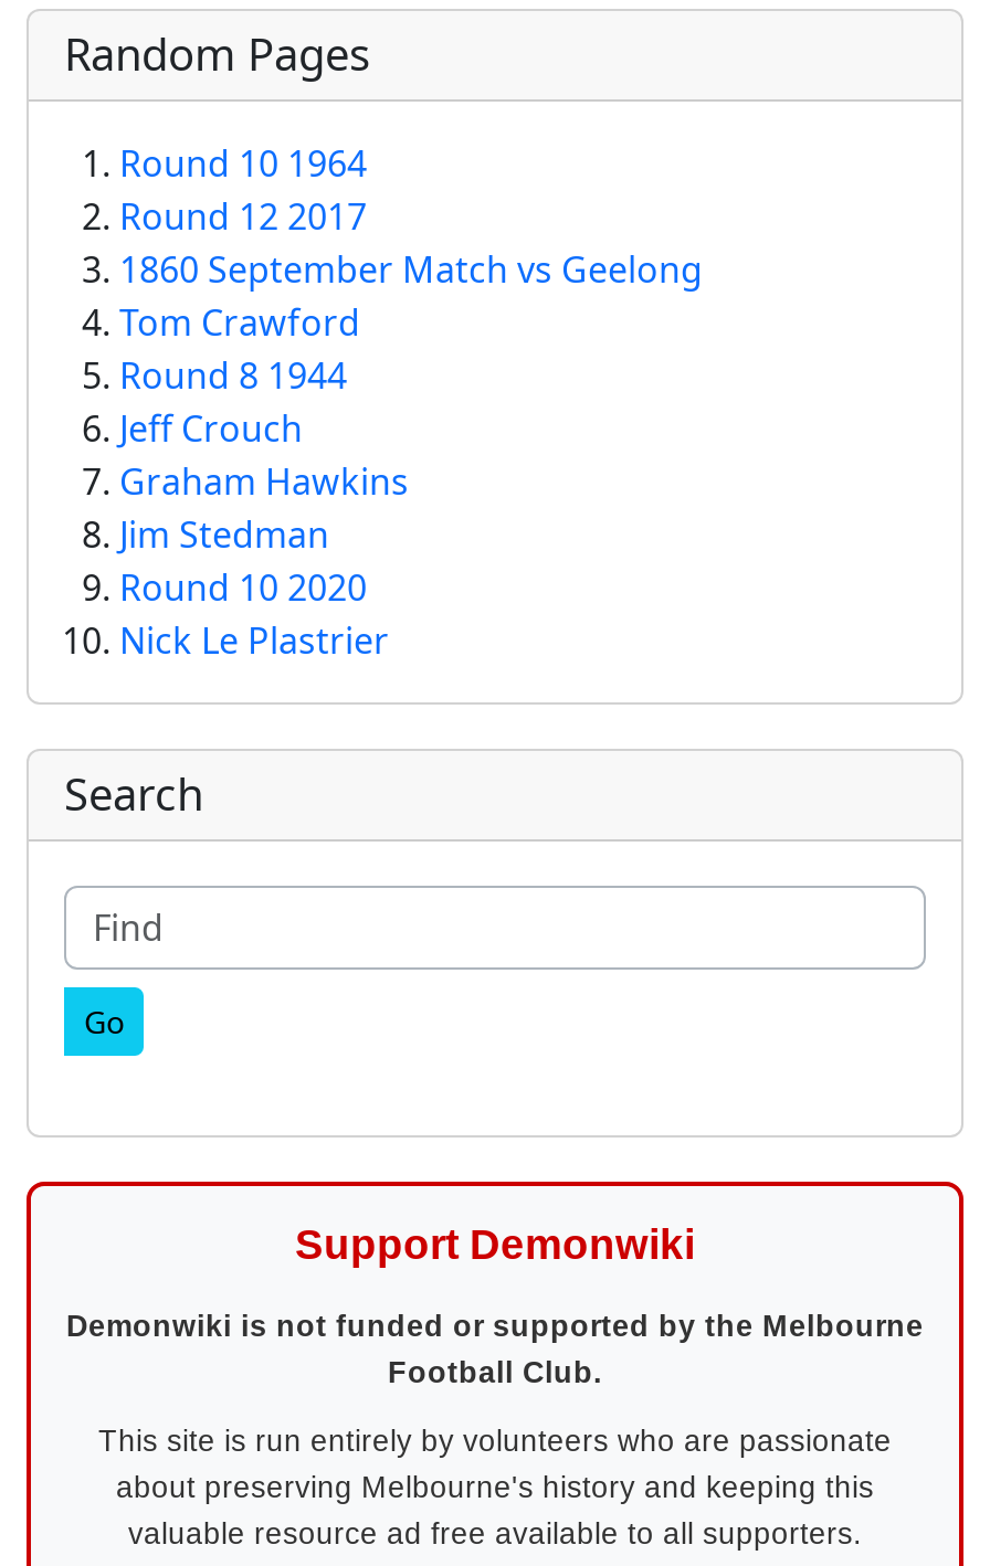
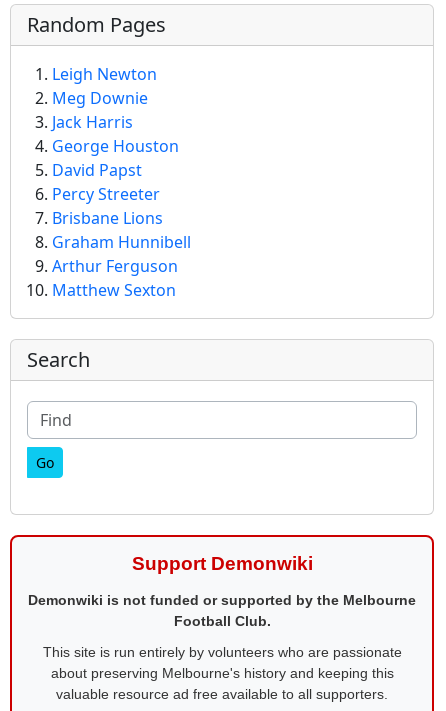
[119,140,703,666] Round 10 1964 | Round 12 2017 | 1860 September Match vs Geelong | Tom Crawford | Round 8 1944 | Jeff Crouch | Graham Hawkins | Jim Stedman | Round 10 2020 | Nick Le Plastrier -> [52,63,191,301] Leigh Newton | Meg Downie | Jack Harris | George Houston | David Papst | Percy Streeter | Brisbane Lions | Graham Hunnibell | Arthur Ferguson | Matthew Sexton

